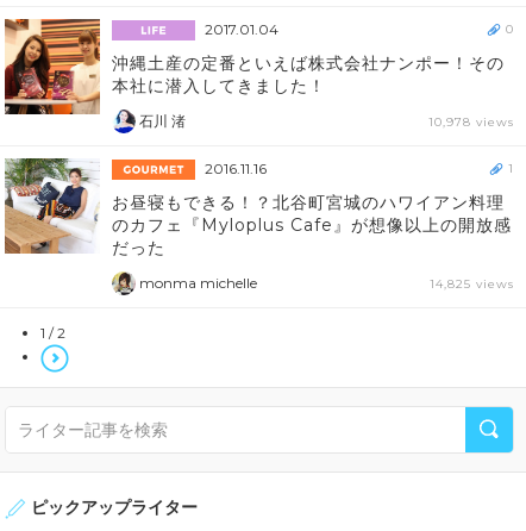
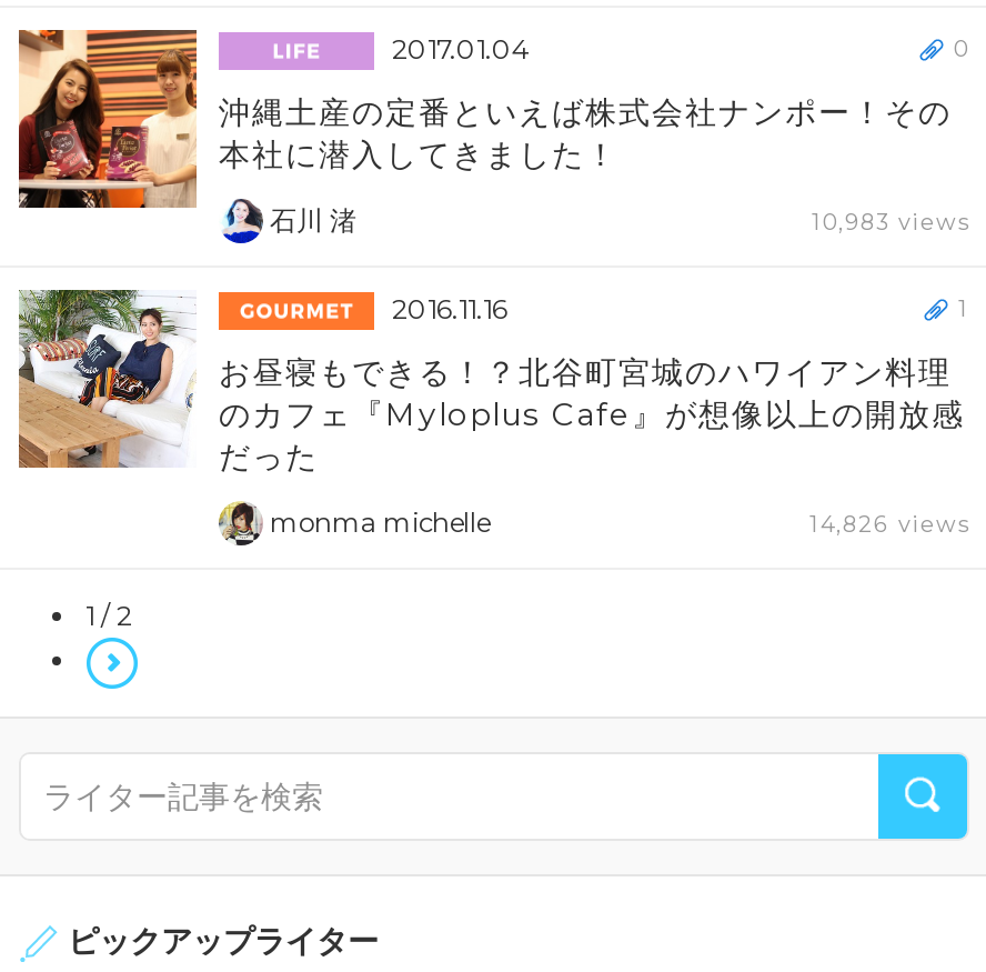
[428,115,514,130] 10,978 views -> [812,208,969,237] 10,983 views
[430,276,514,292] 14,825 views -> [809,510,969,539] 14,826 views

